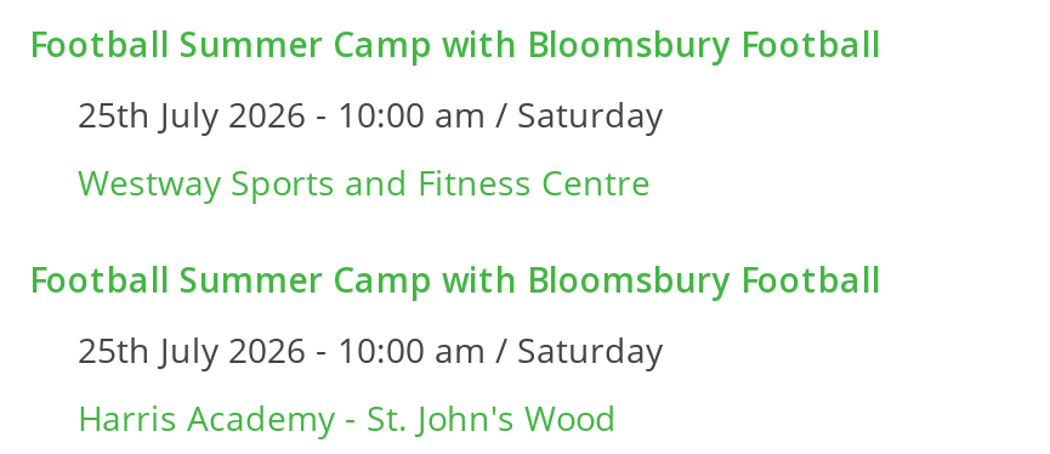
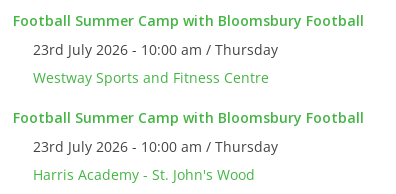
[77,91,663,137] 25th July 2026 - 10:00 am / Saturday -> [33,40,278,59] 23rd July 2026 - 10:00 am / Thursday
[77,326,663,372] 25th July 2026 - 10:00 am / Saturday -> [33,137,278,156] 23rd July 2026 - 10:00 am / Thursday

